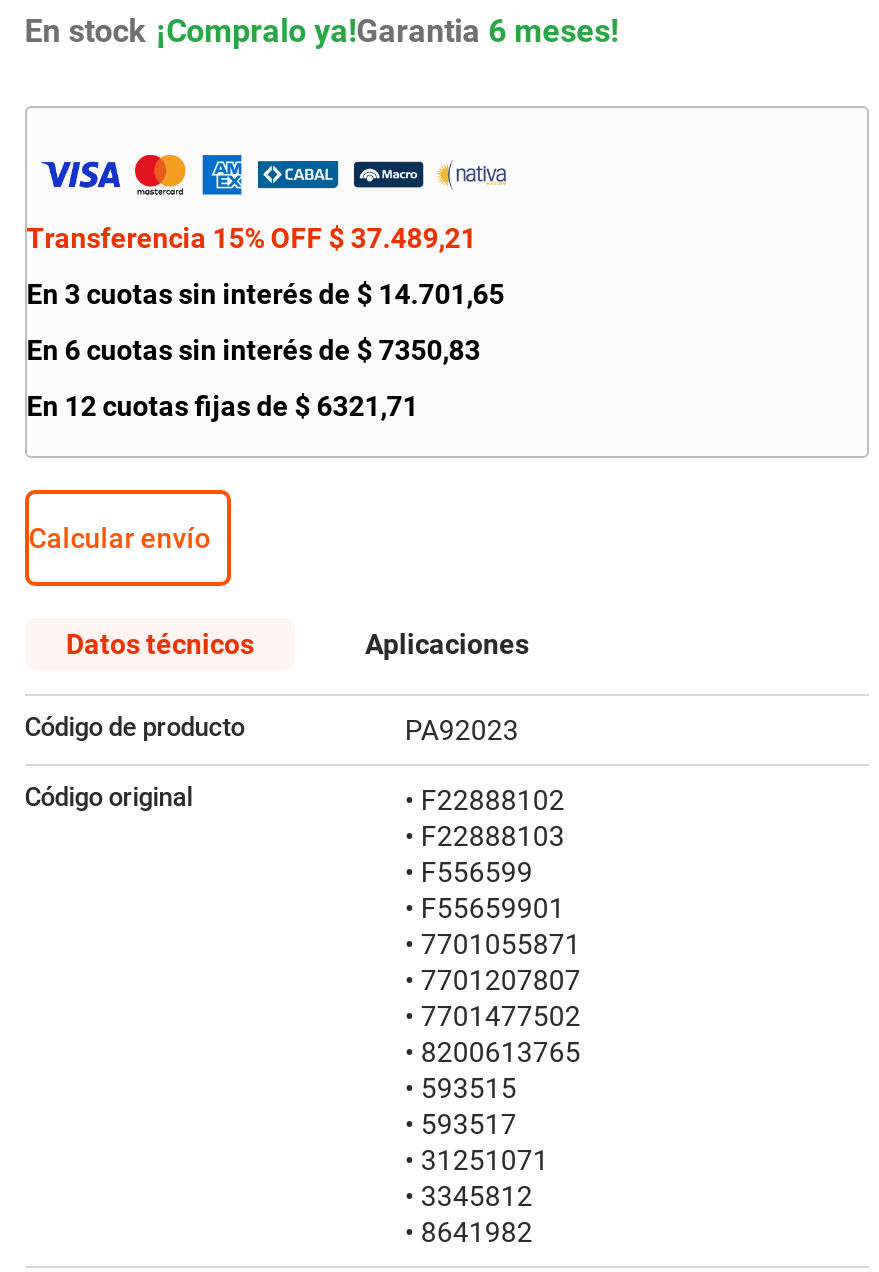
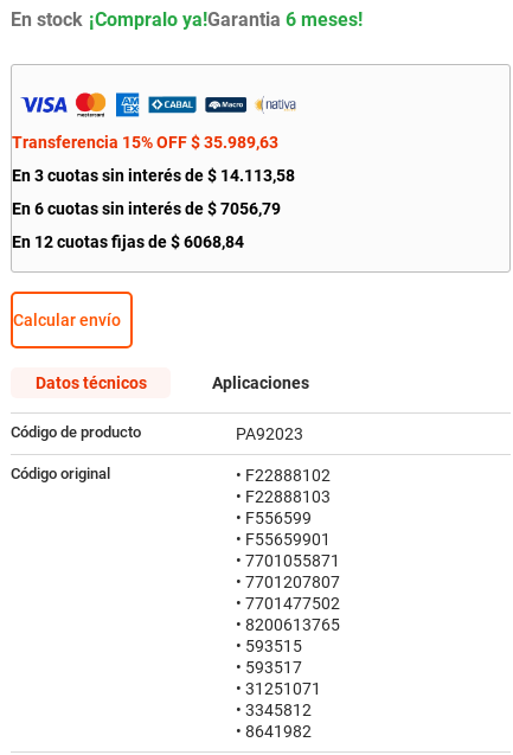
[27,222,477,254] Transferencia 15% OFF $ 37.489,21 -> [12,133,278,152] Transferencia 15% OFF $ 35.989,63
[27,278,505,310] En 3 cuotas sin interés de $ 14.701, 65 -> [12,166,295,185] En 3 cuotas sin interés de $ 14.113, 58
[27,334,481,366] En 6 cuotas sin interés de $ 7350,83 -> [12,199,281,218] En 6 cuotas sin interés de $ 7056,79
[27,390,419,422] En 12 cuotas fijas de $ 6321, 71 -> [12,233,244,252] En 12 cuotas fijas de $ 6068, 84

